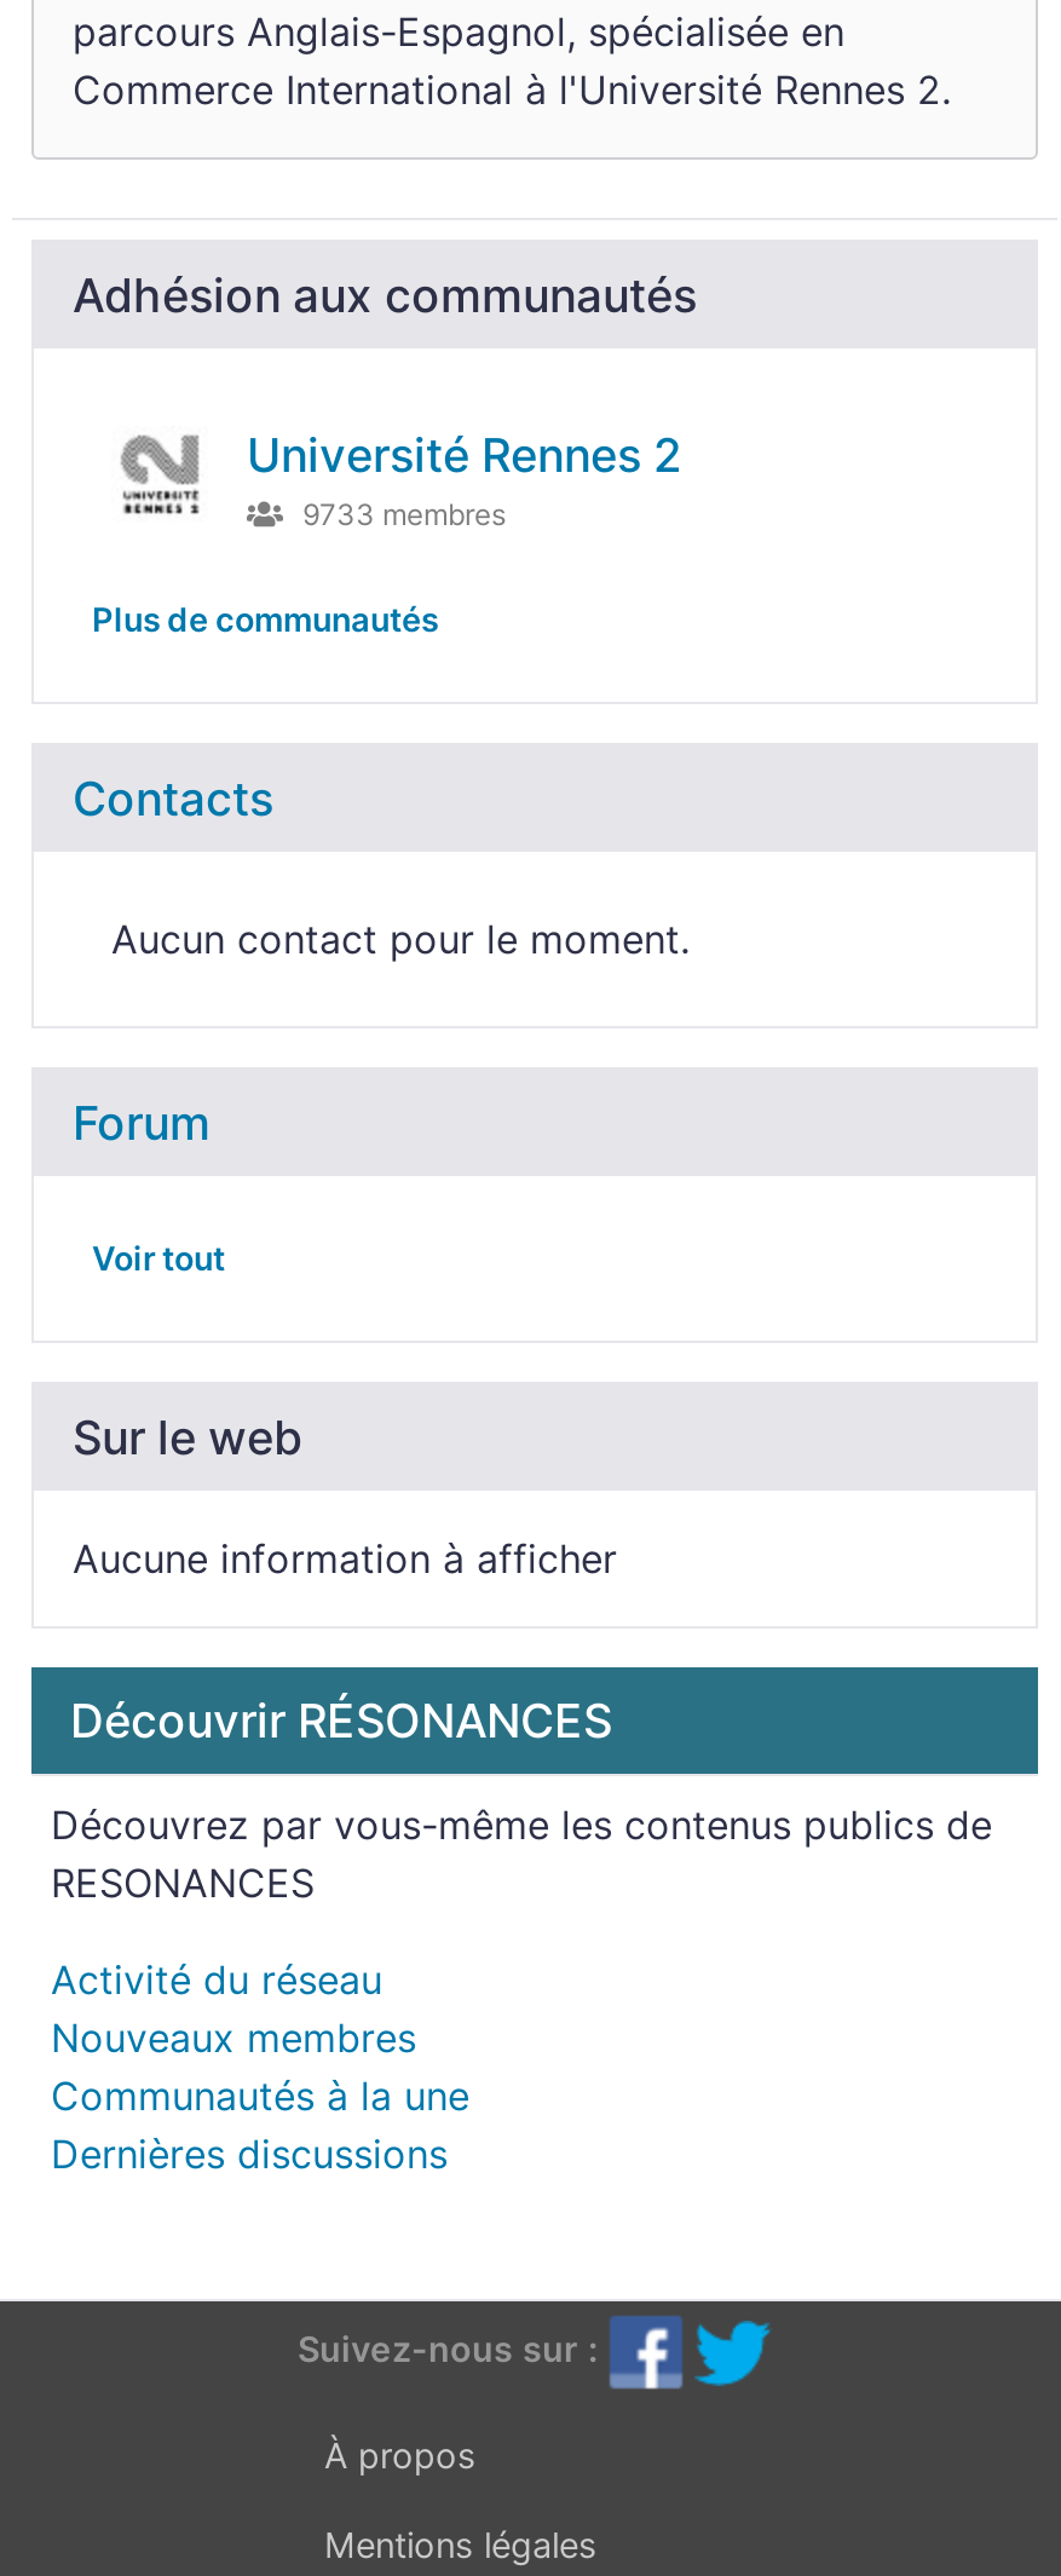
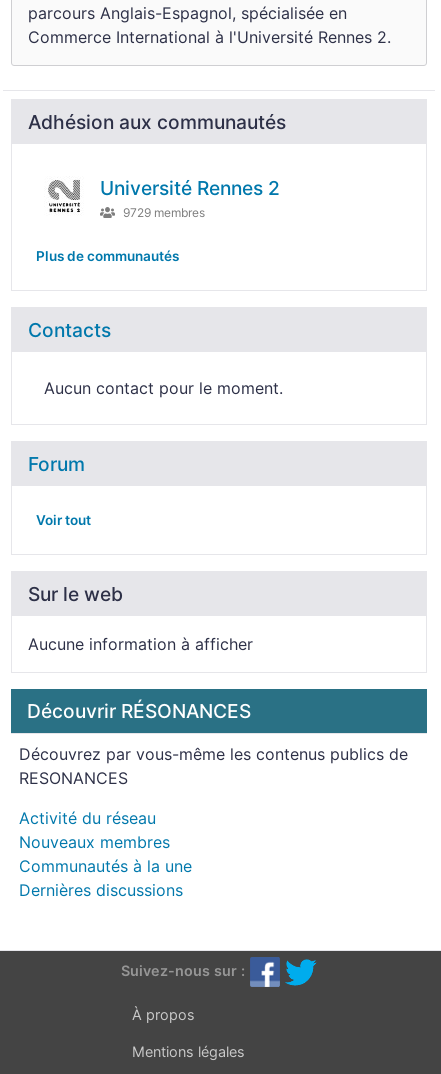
[302,496,506,532] 9733 membres -> [123,205,205,220] 9729 membres

